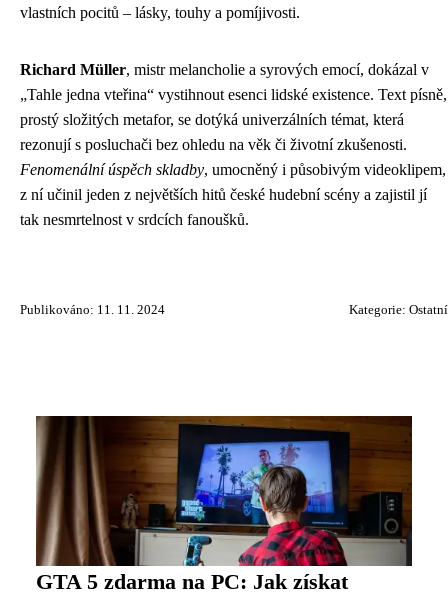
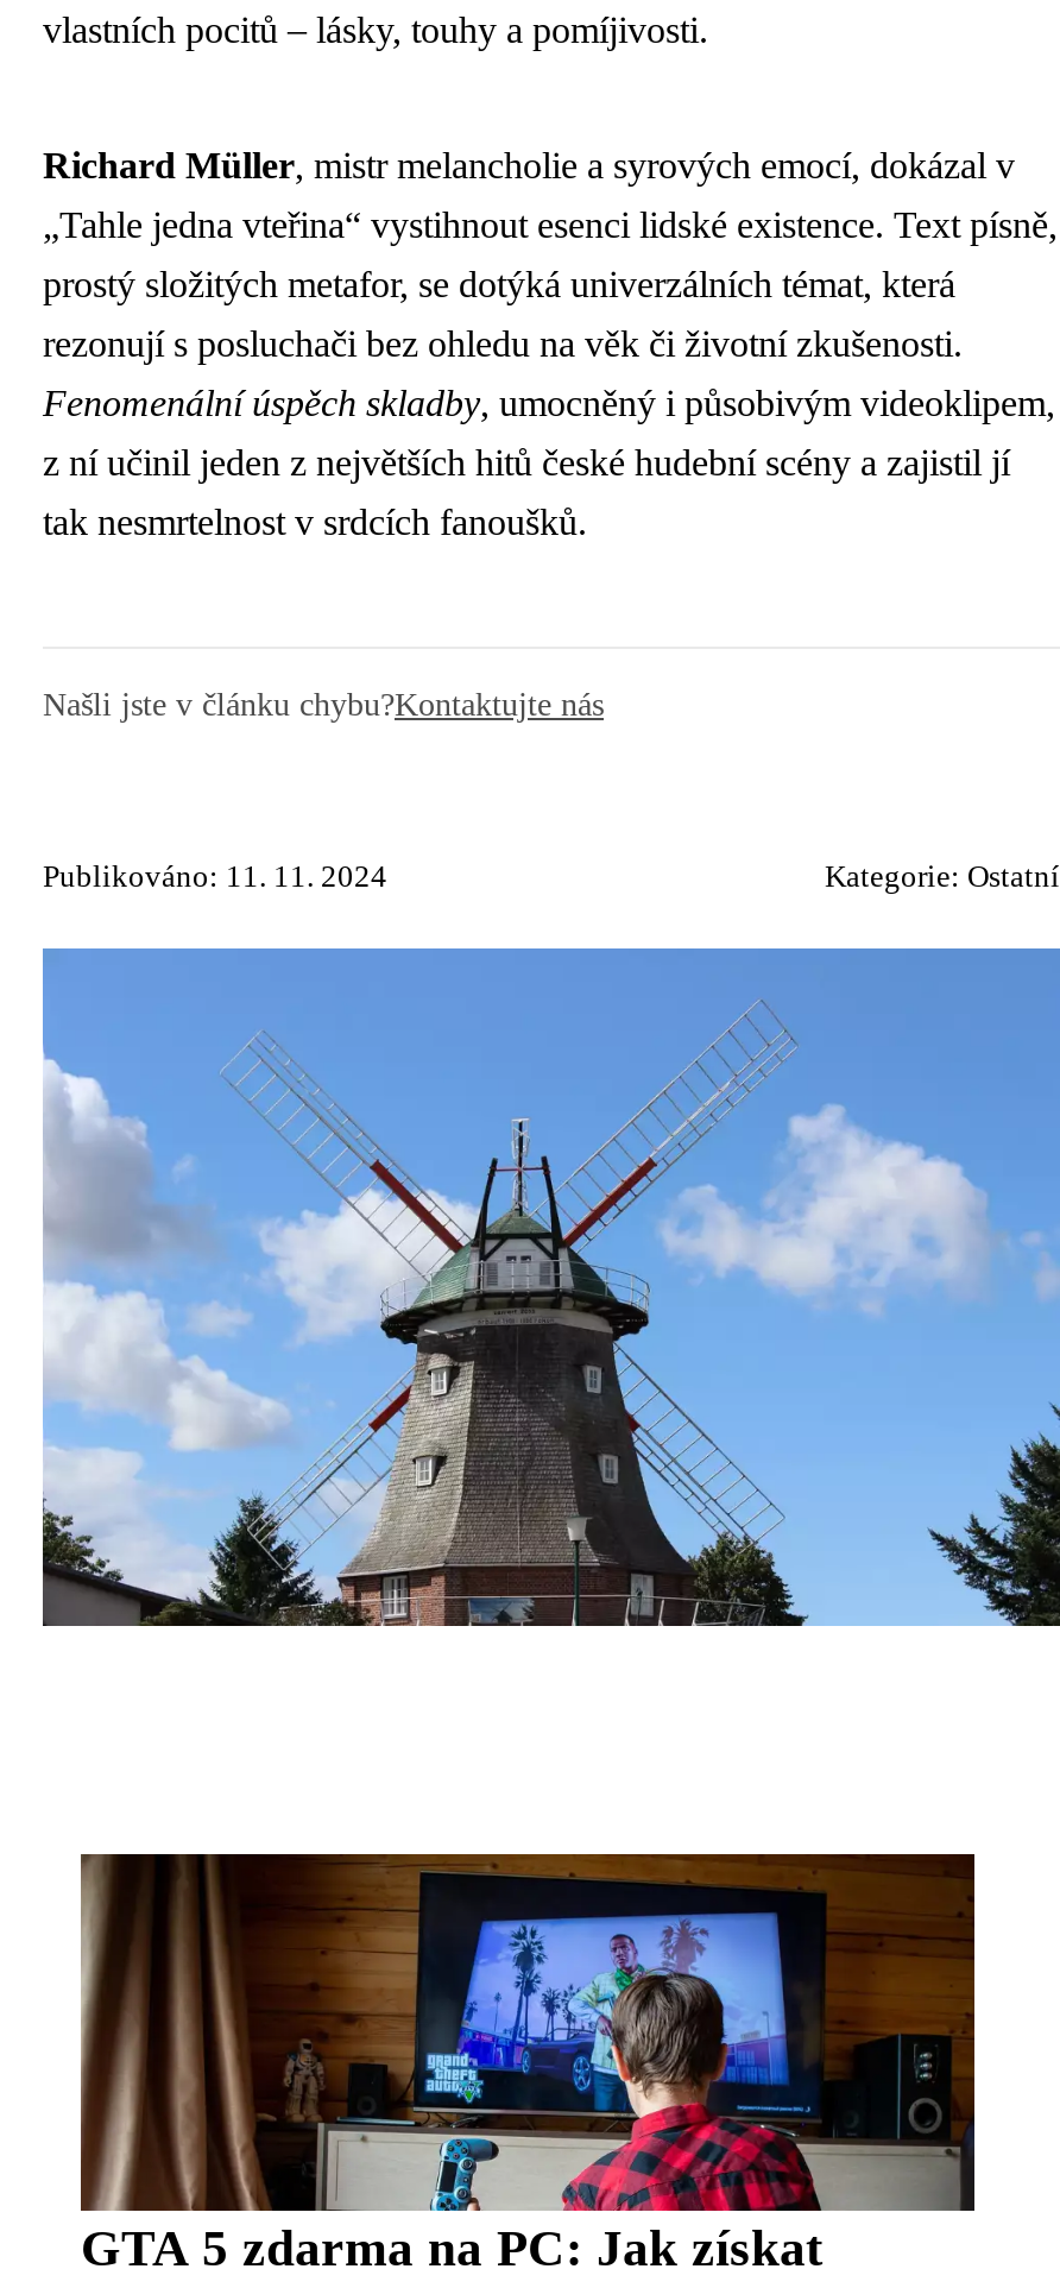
none -> [43,685,604,723] Našli jste v článku chybu?Kontaktujte nás
none -> [40,946,1053,1628] [image]

